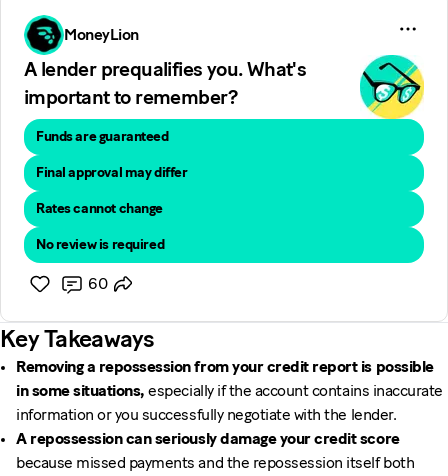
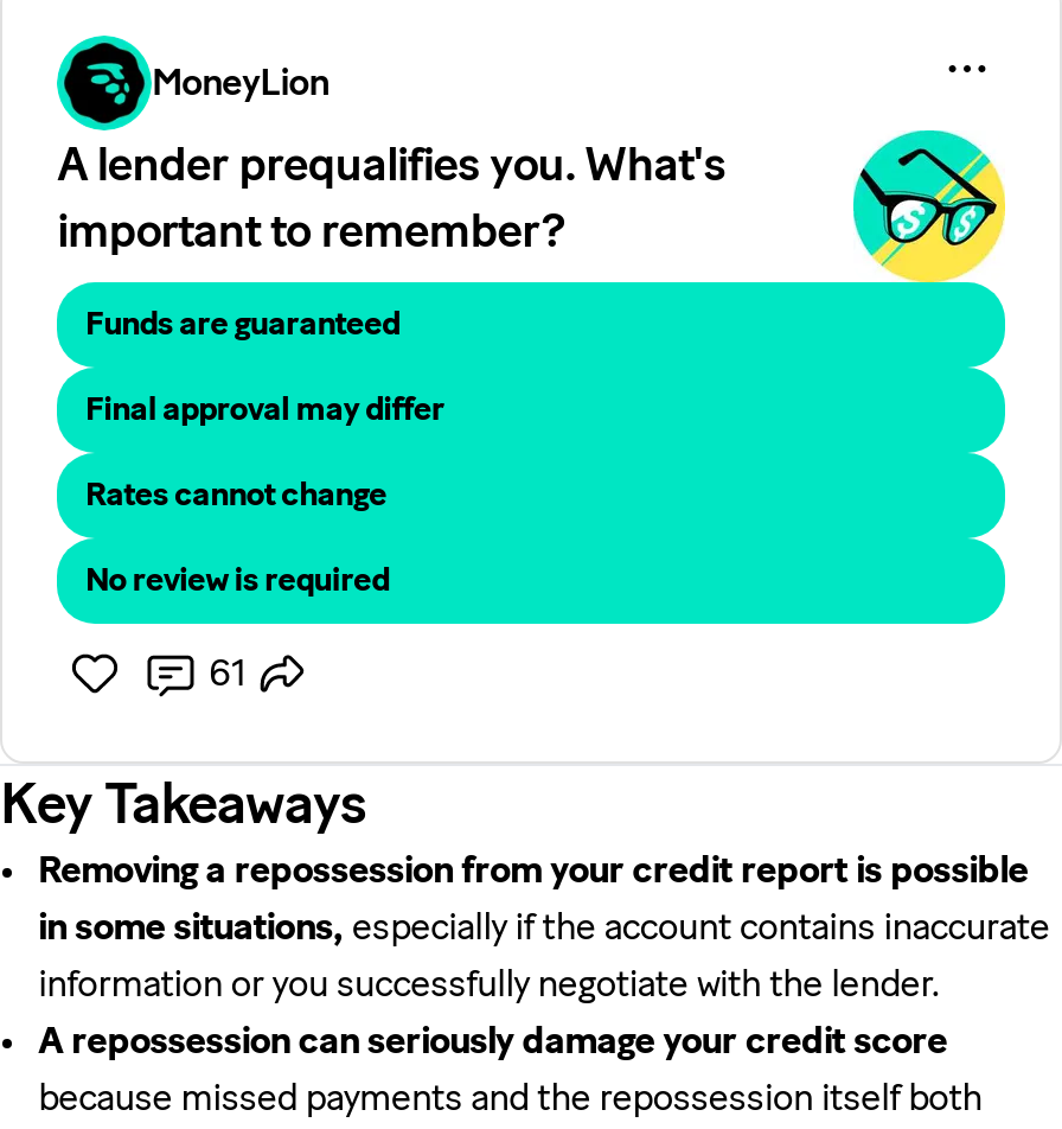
[88,274,107,293] 60 -> [209,651,244,696] 61

